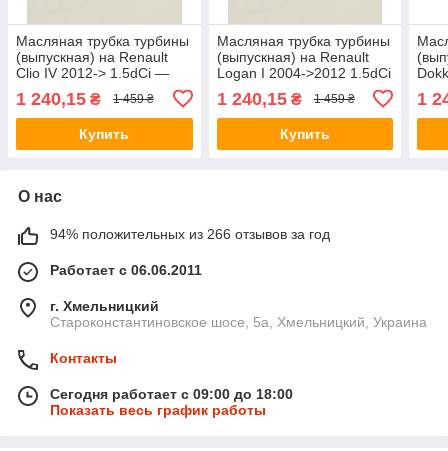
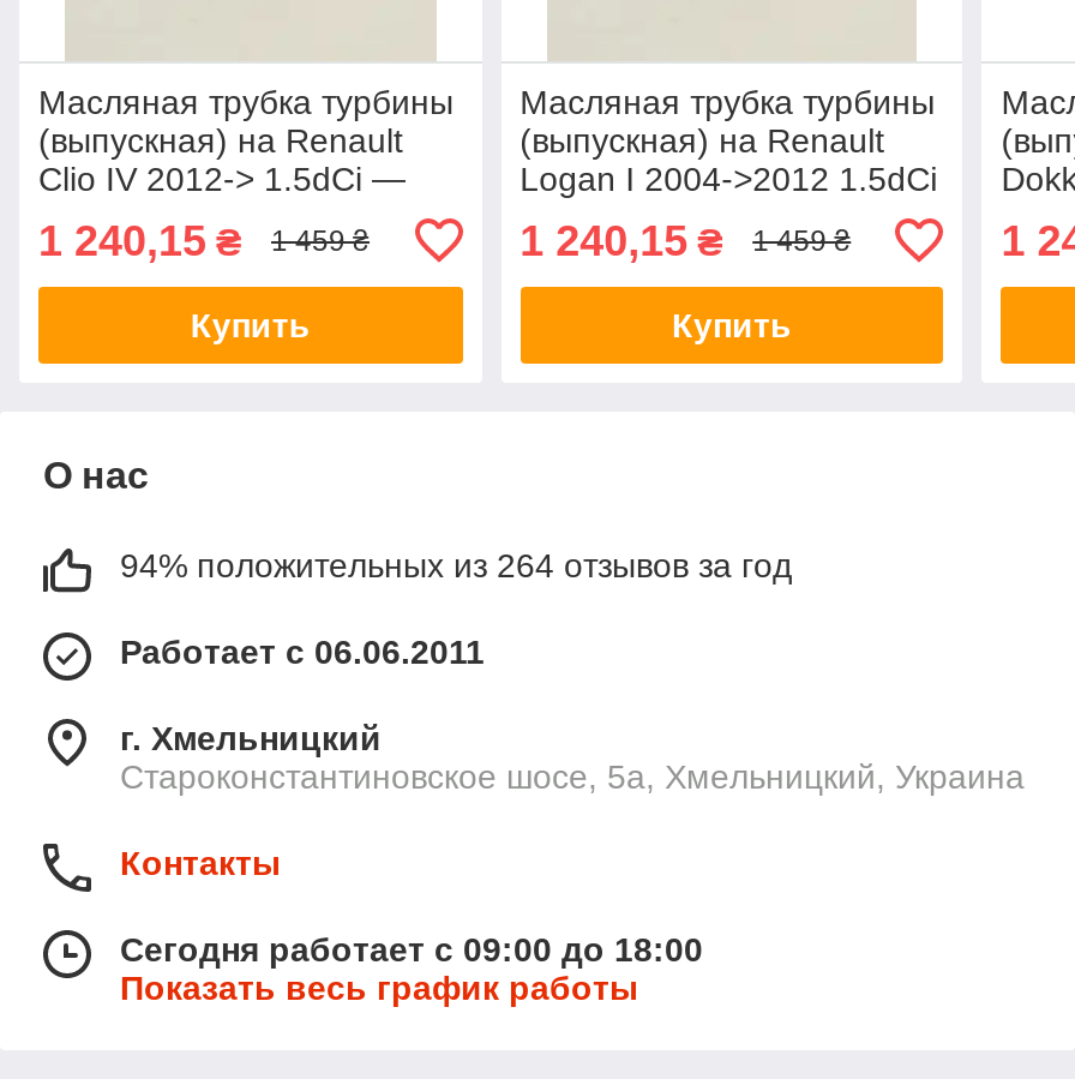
[50,226,330,242] 94% положительных из 266 отзывов за год -> [120,546,792,584] 94% положительных из 264 отзывов за год

